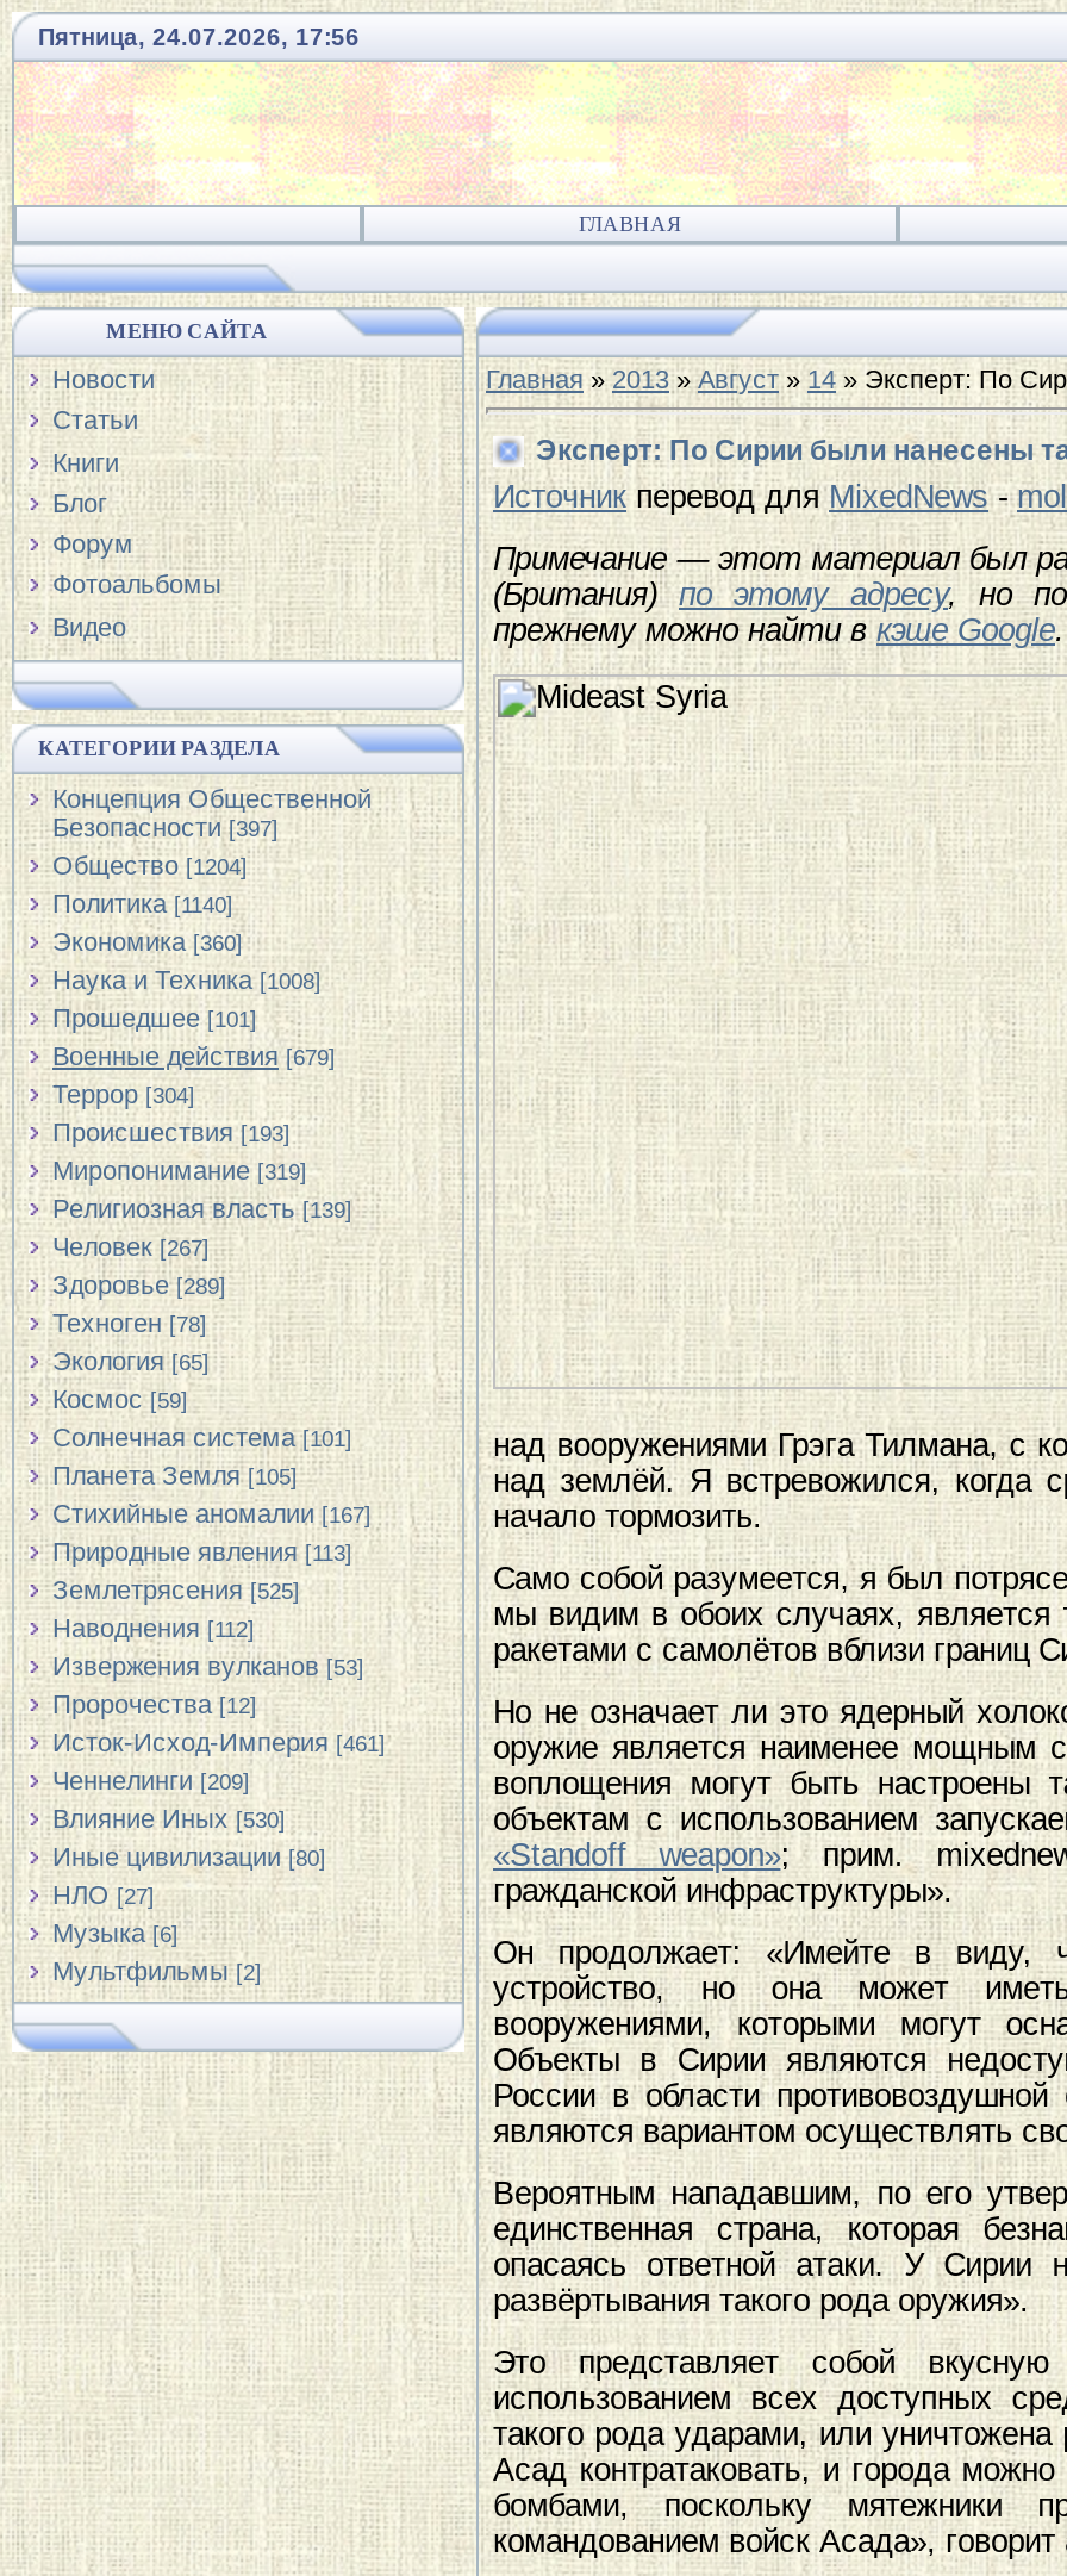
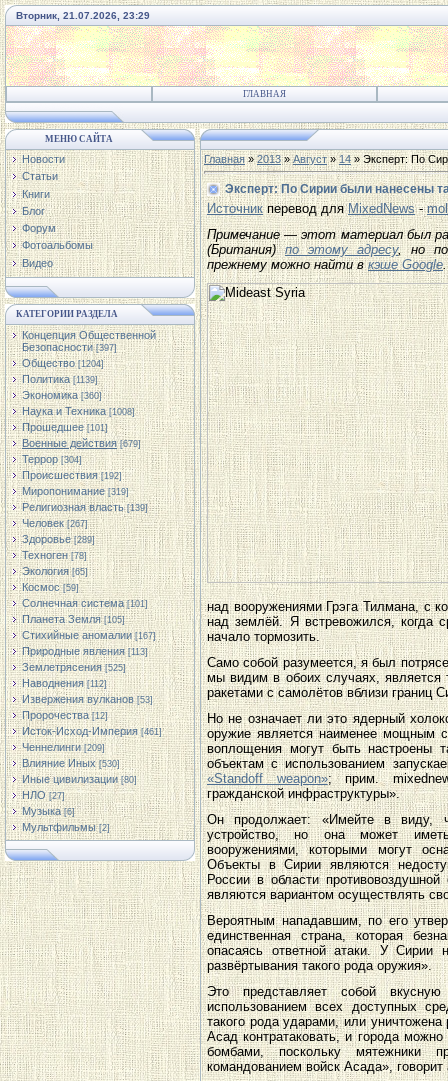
[38,24,360,50] Пятница, 24.07.2026, 17:56 -> [16,10,150,21] Вторник, 21.07.2026, 23:29
[52,889,233,917] Политика [1140] -> [22,373,98,385] Политика [1139]
[52,1118,291,1146] Происшествия [193] -> [22,469,122,481] Происшествия [192]

